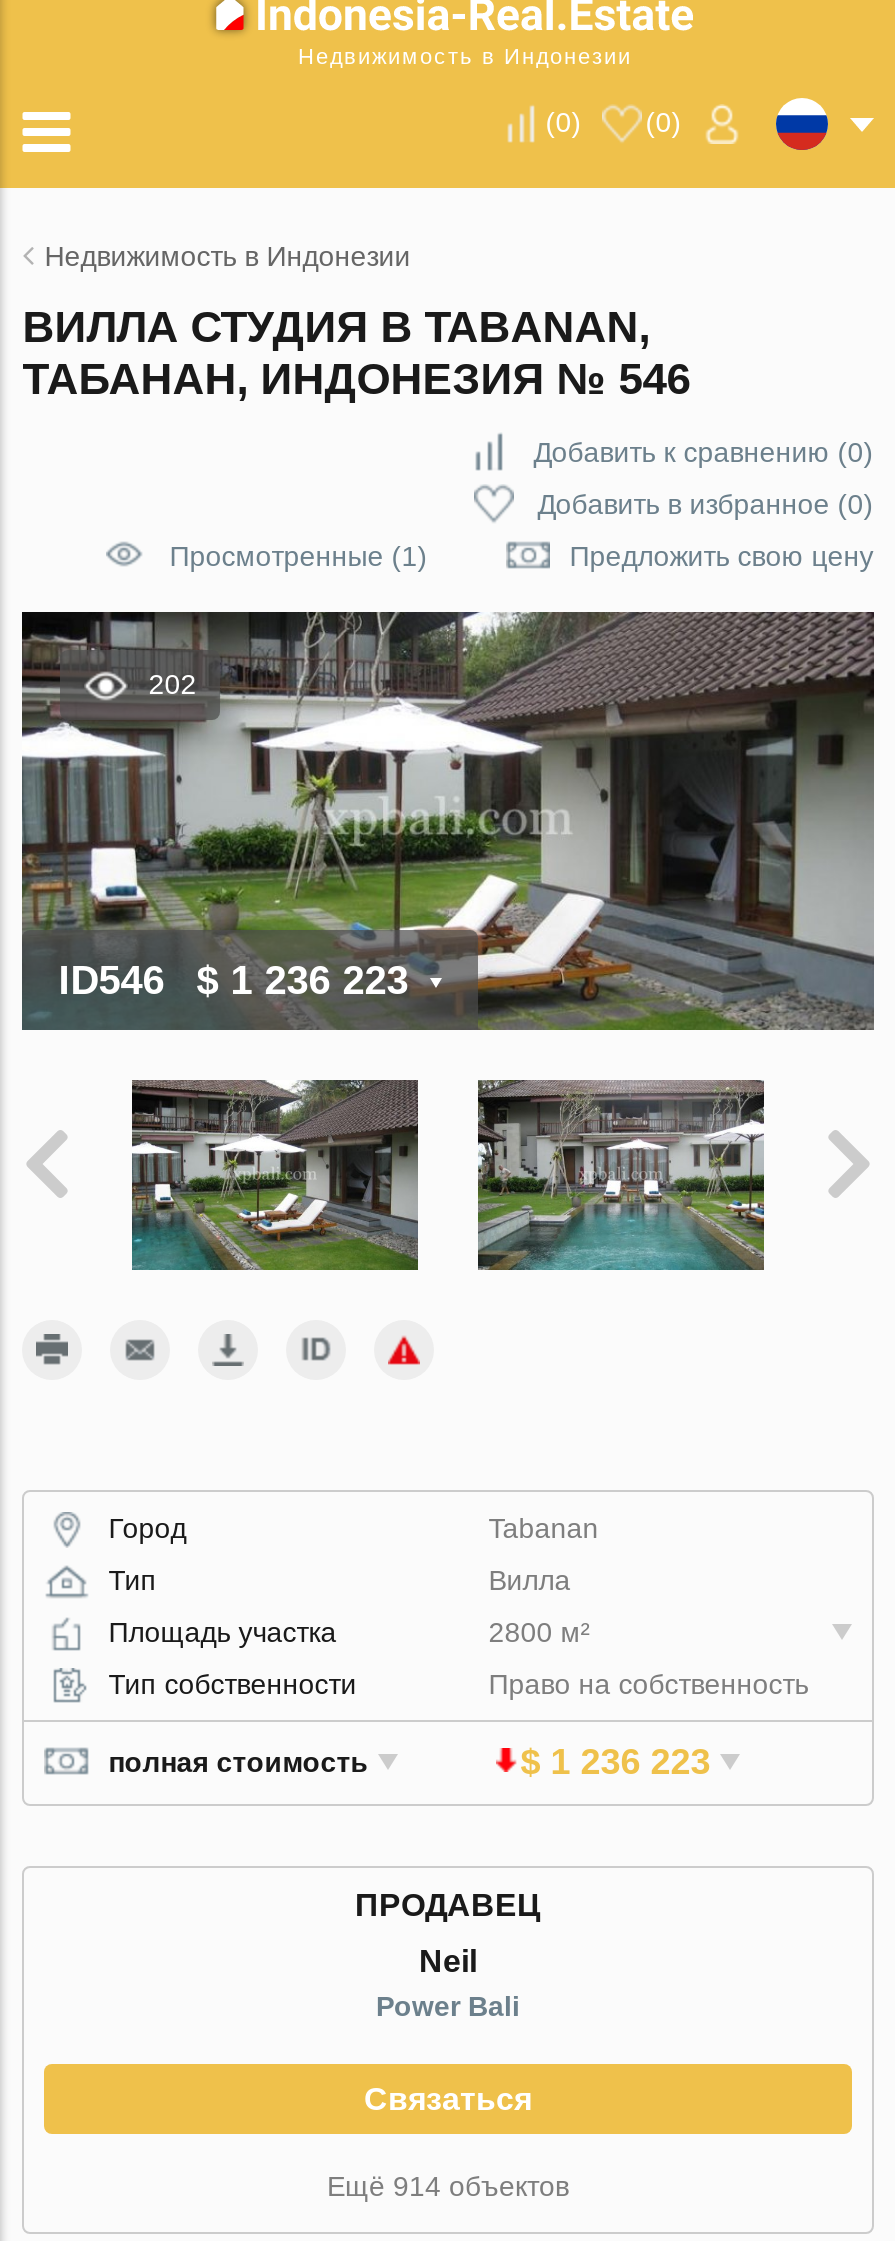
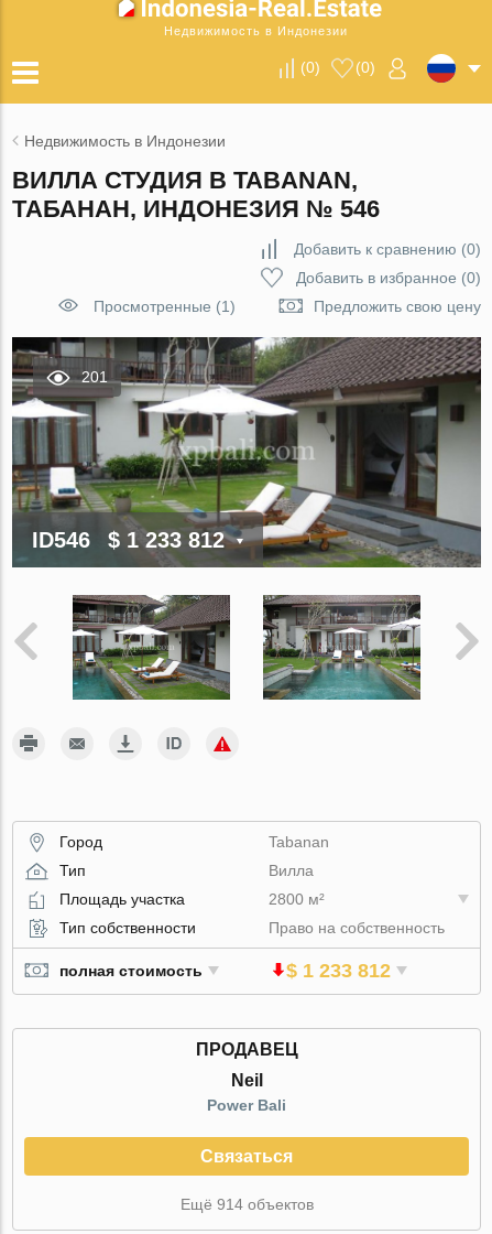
[148,668,196,700] 202 -> [82,368,108,386] 201
[58,957,420,1001] ID546 $ 1 236 223 -> [32,527,231,551] ID546 $ 1 233 812
[520,1741,710,1781] $ 1 236 223 -> [286,959,391,981] $ 1 233 812

